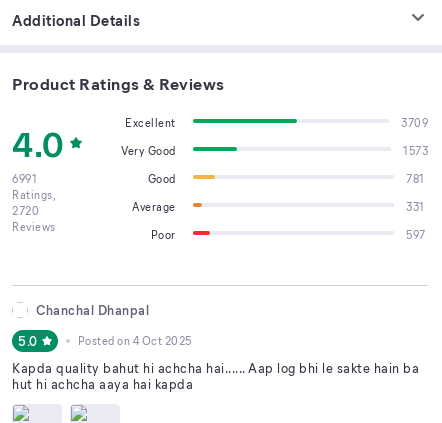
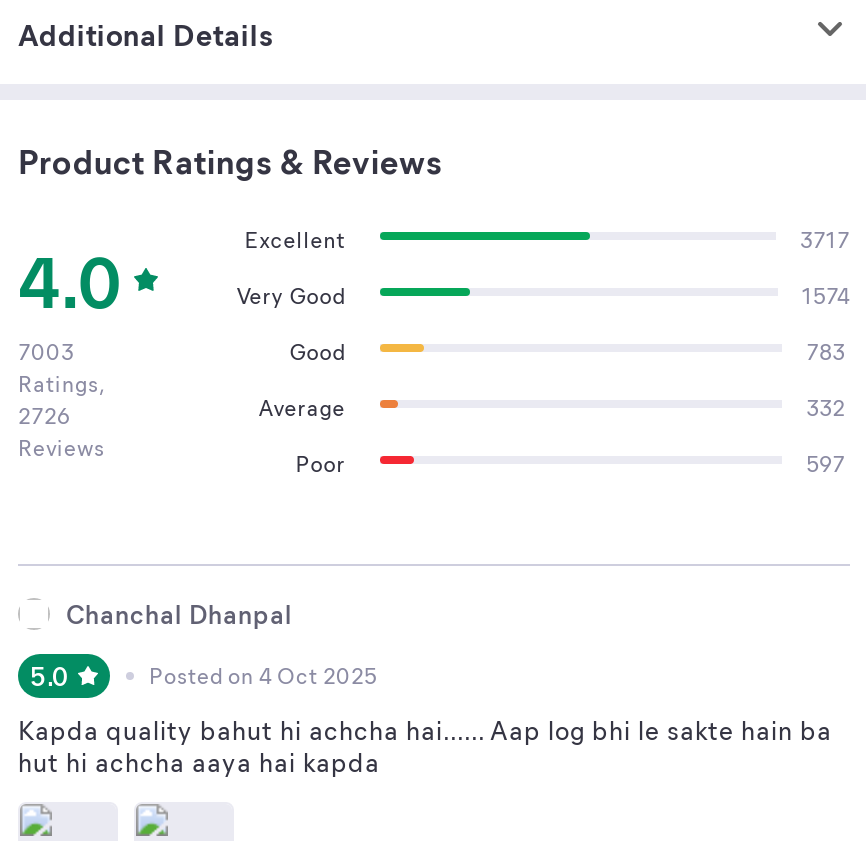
[401,115,428,130] 3709 -> [800,224,850,254] 3717
[403,143,428,158] 1573 -> [802,280,850,310] 1574
[12,171,37,186] 6991 -> [18,336,74,366] 7003
[406,171,425,186] 781 -> [806,336,845,366] 783
[12,203,39,218] 2720 -> [18,400,70,430] 2726
[406,199,425,214] 331 -> [806,392,845,422] 332

